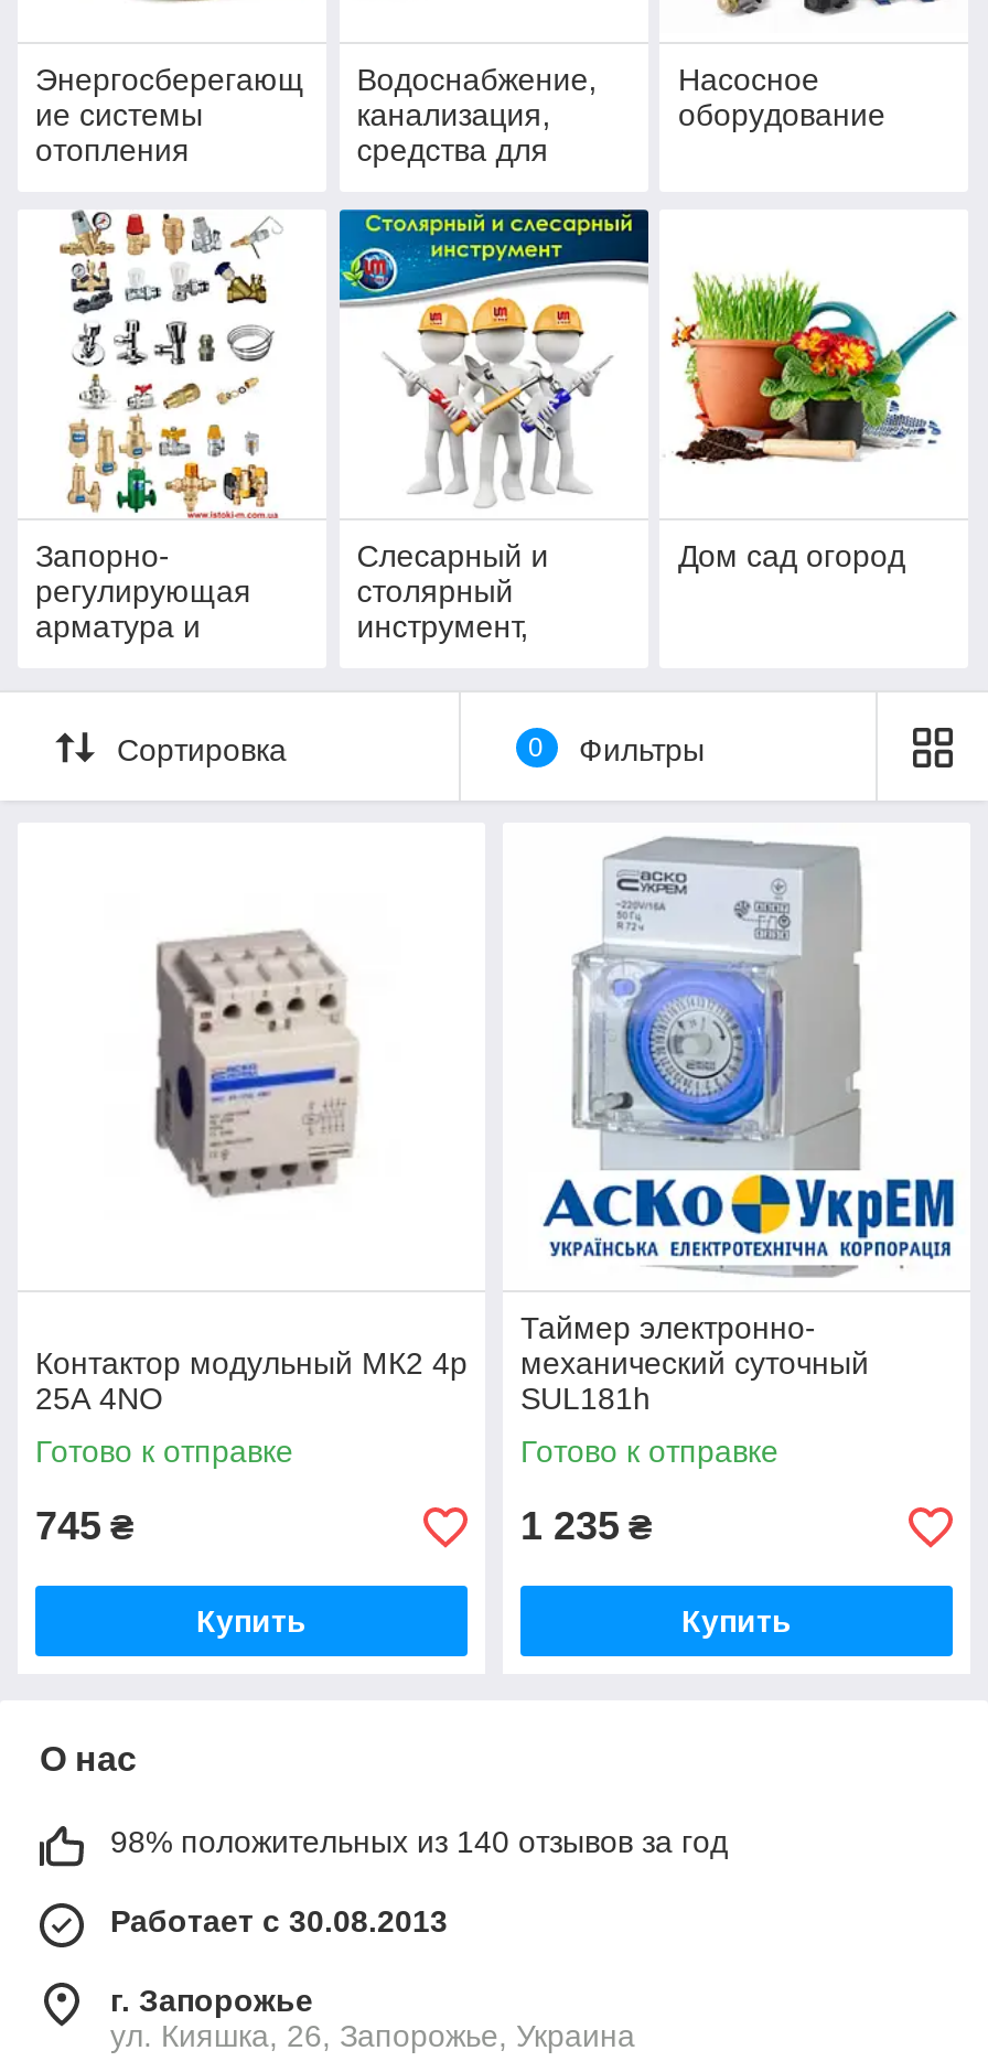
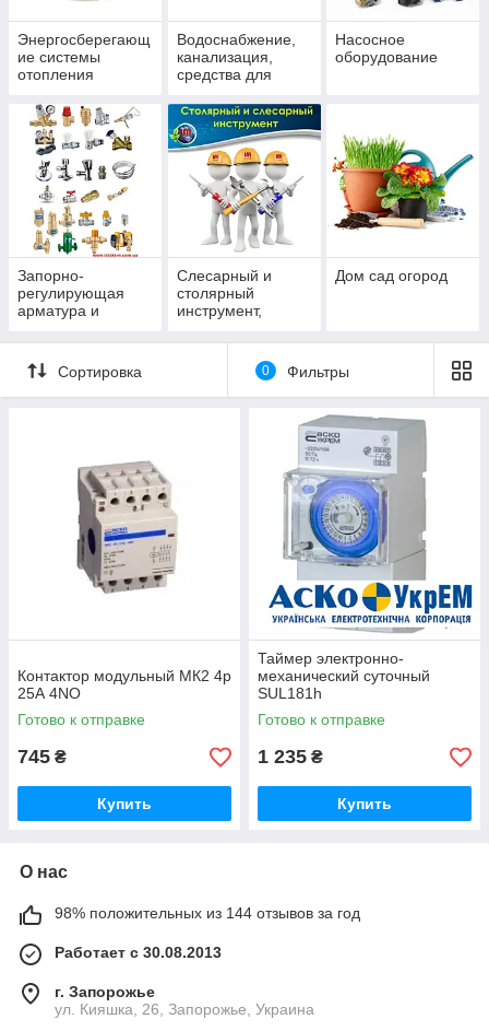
[110,1824,728,1859] 98% положительных из 140 отзывов за год -> [55,904,360,922] 98% положительных из 144 отзывов за год

